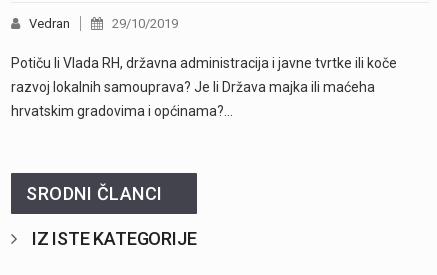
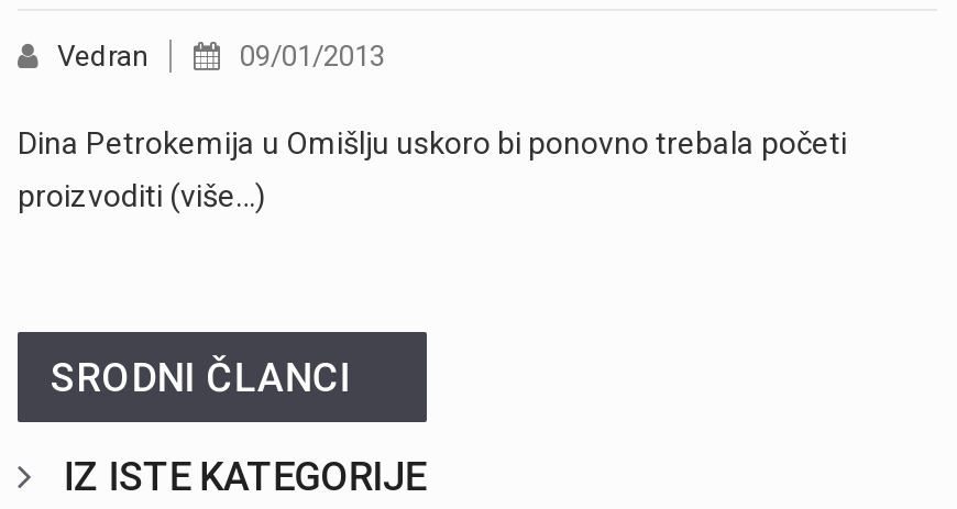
[11,16,397,119] 29/10/2019 | Potiču li Vlada RH, državna administracija i javne tvrtke ili koče | razvoj lokalnih samouprava? Je li Država majka ili maćeha | hrvatskim gradovima i općinama?… -> [18,40,847,213] 09/01/2013 | Dina Petrokemija u Omišlju uskoro bi ponovno trebala početi | proizvoditi (više…)

